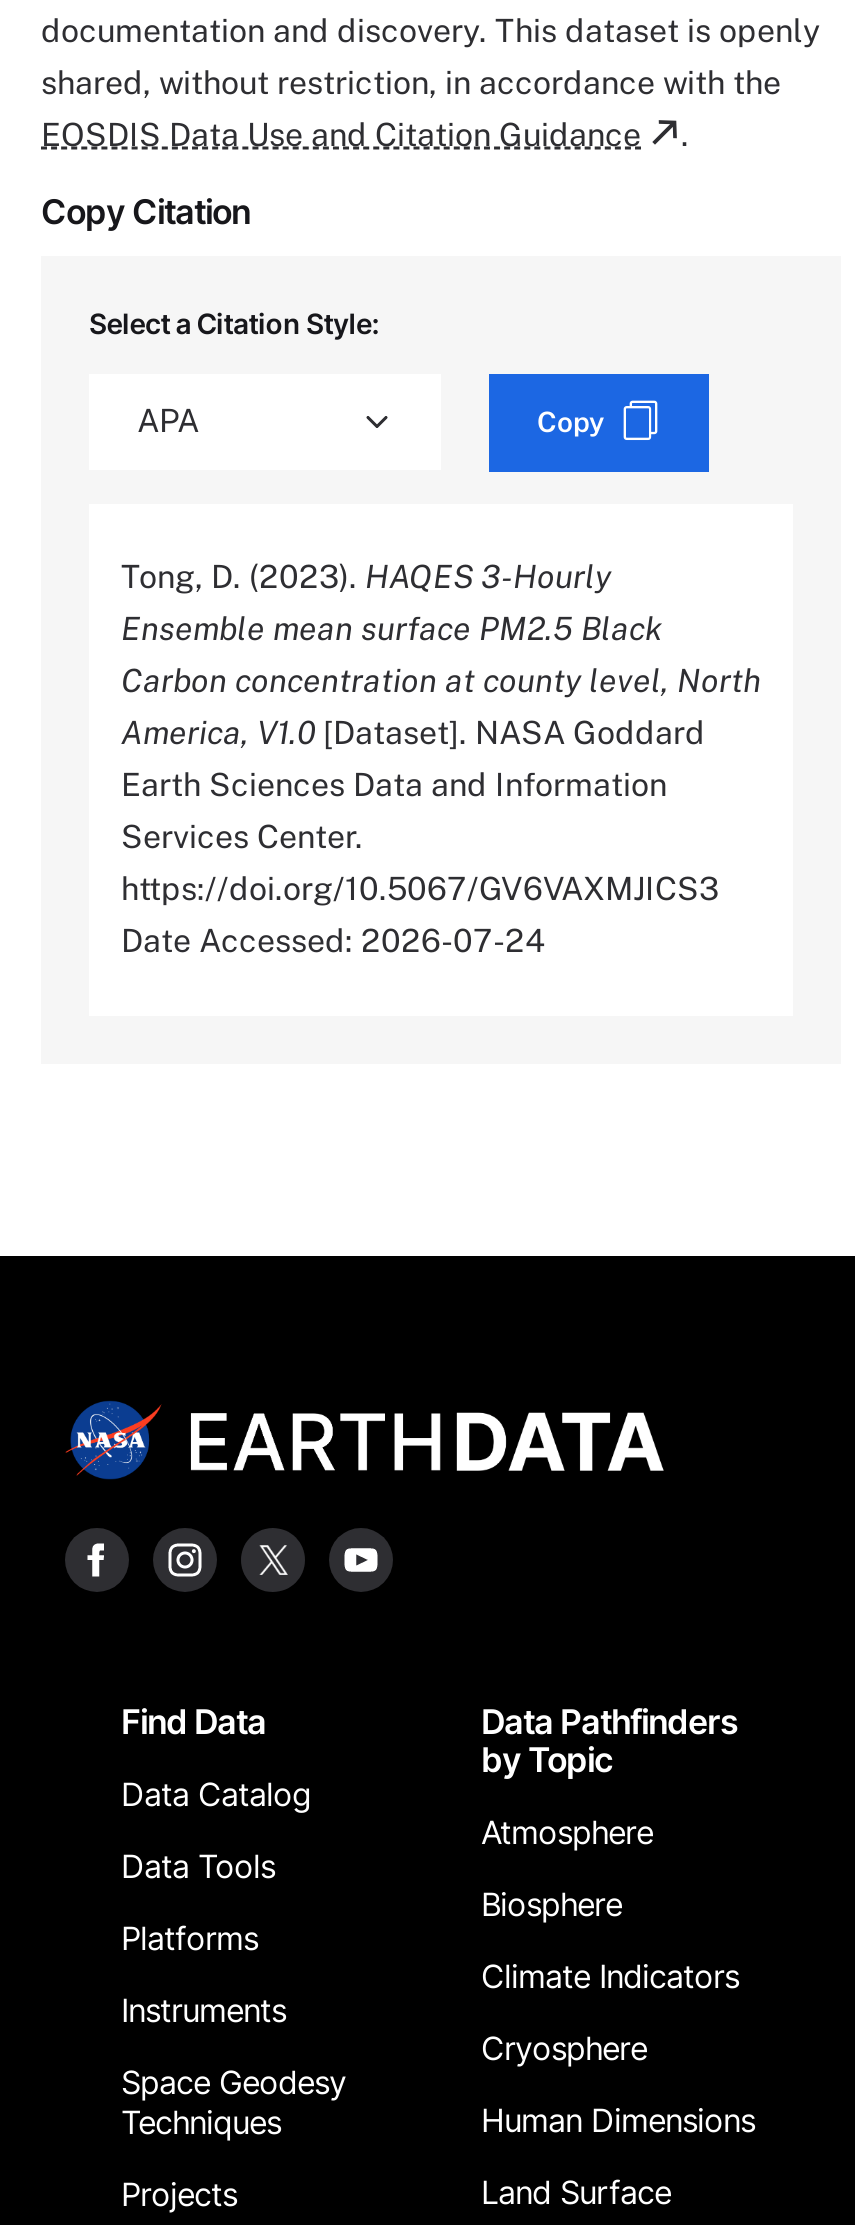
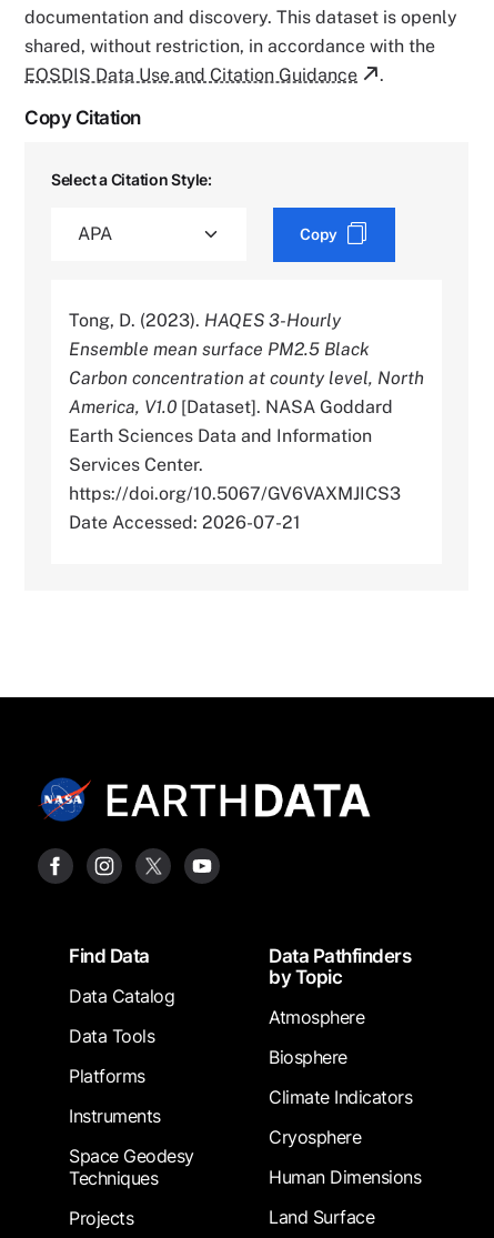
[121,922,545,960] Date Accessed: 2026-07-24 -> [69,512,301,533] Date Accessed: 2026-07-21

